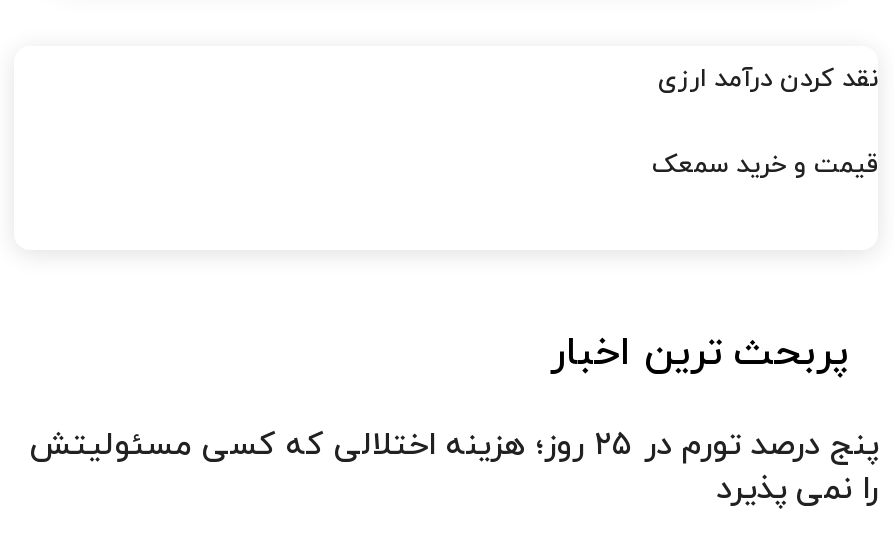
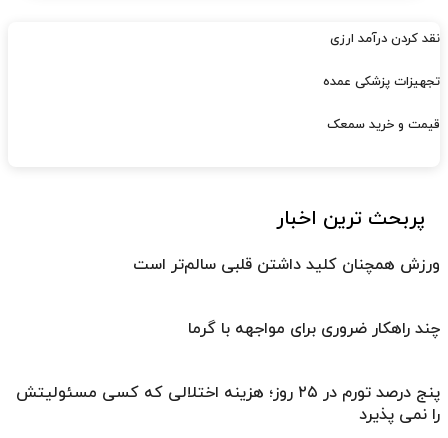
none -> [323,73,440,91] تجهیزات پزشکی عمده
none -> [133,254,440,340] ورزش همچنان کلید داشتن قلبی سالم‌تر است | چند راهکار ضروری برای مواجهه با گرما

